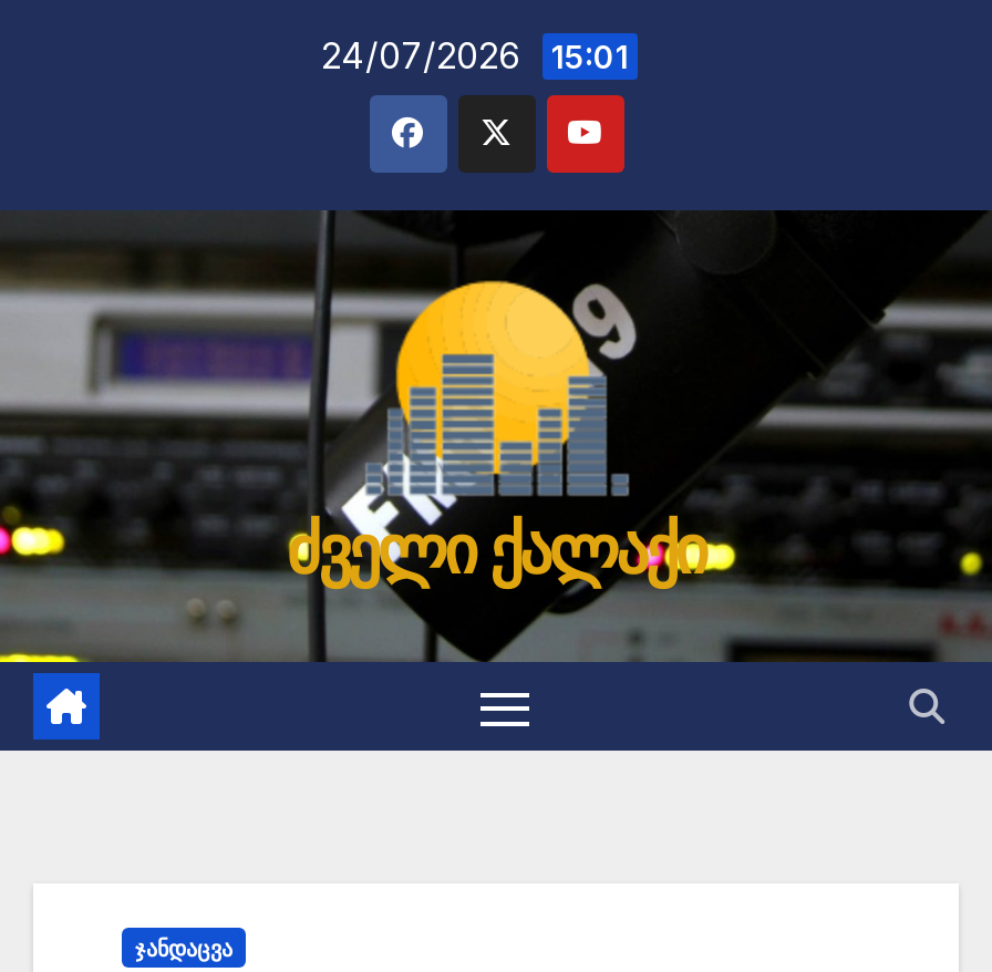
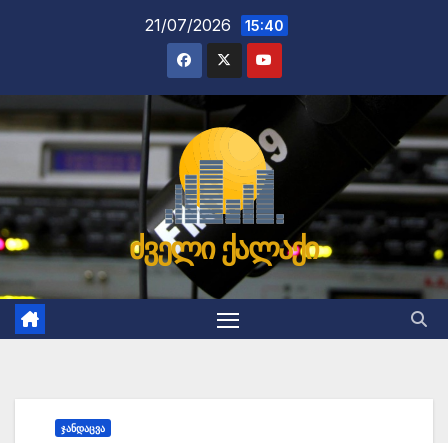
[321,33,629,77] 24/07/2026 15:01 -> [145,15,284,35] 21/07/2026 15:40

